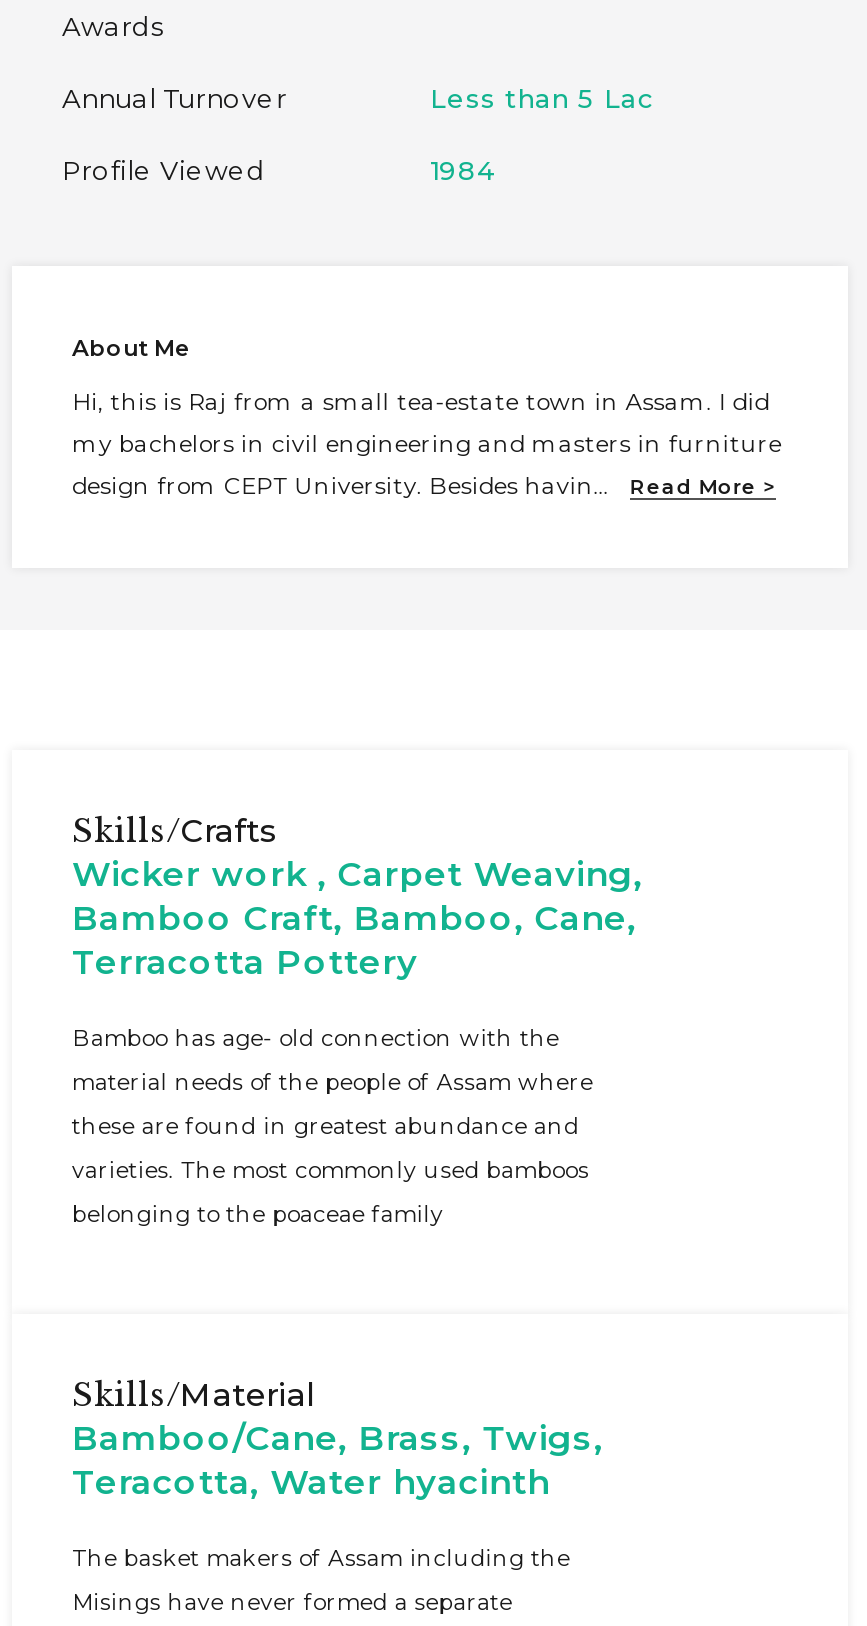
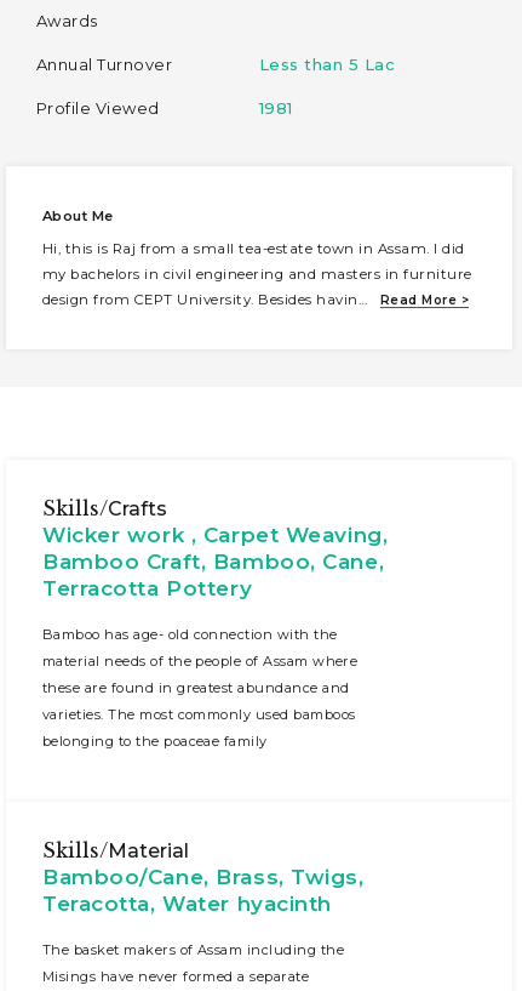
[430,154,496,186] 1984 -> [259,98,293,117] 1981

